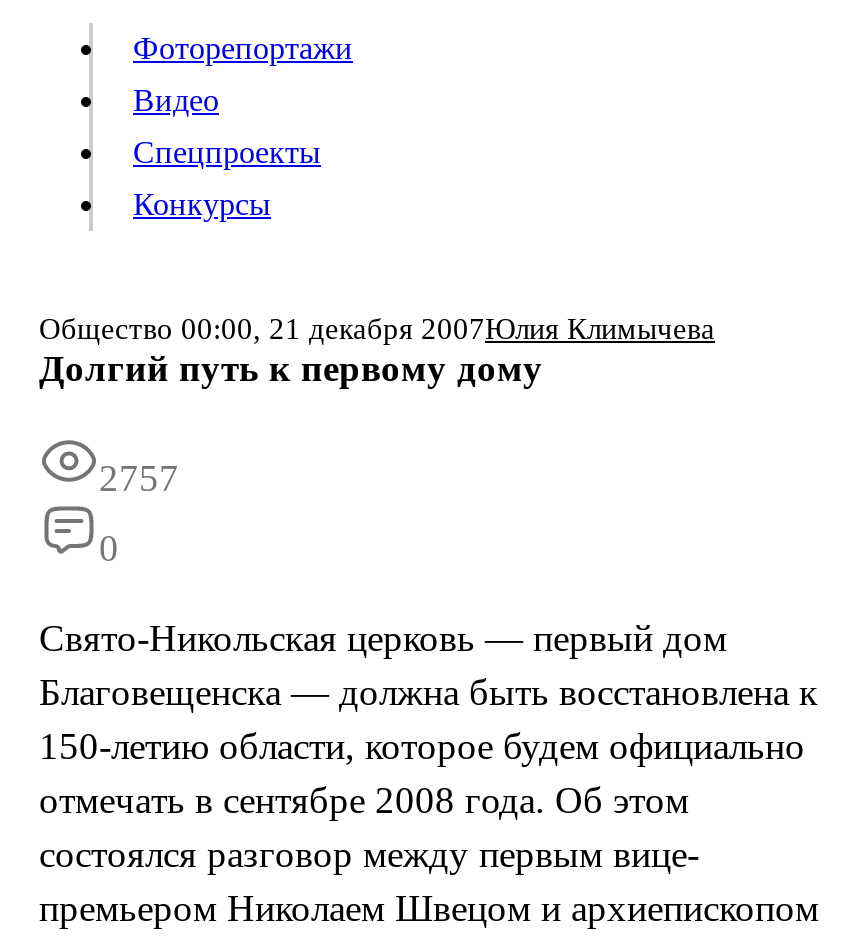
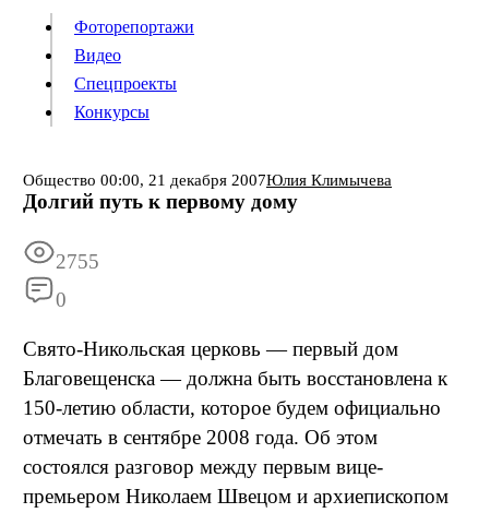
[99,458,179,500] 2757 -> [56,250,99,273] 2755

